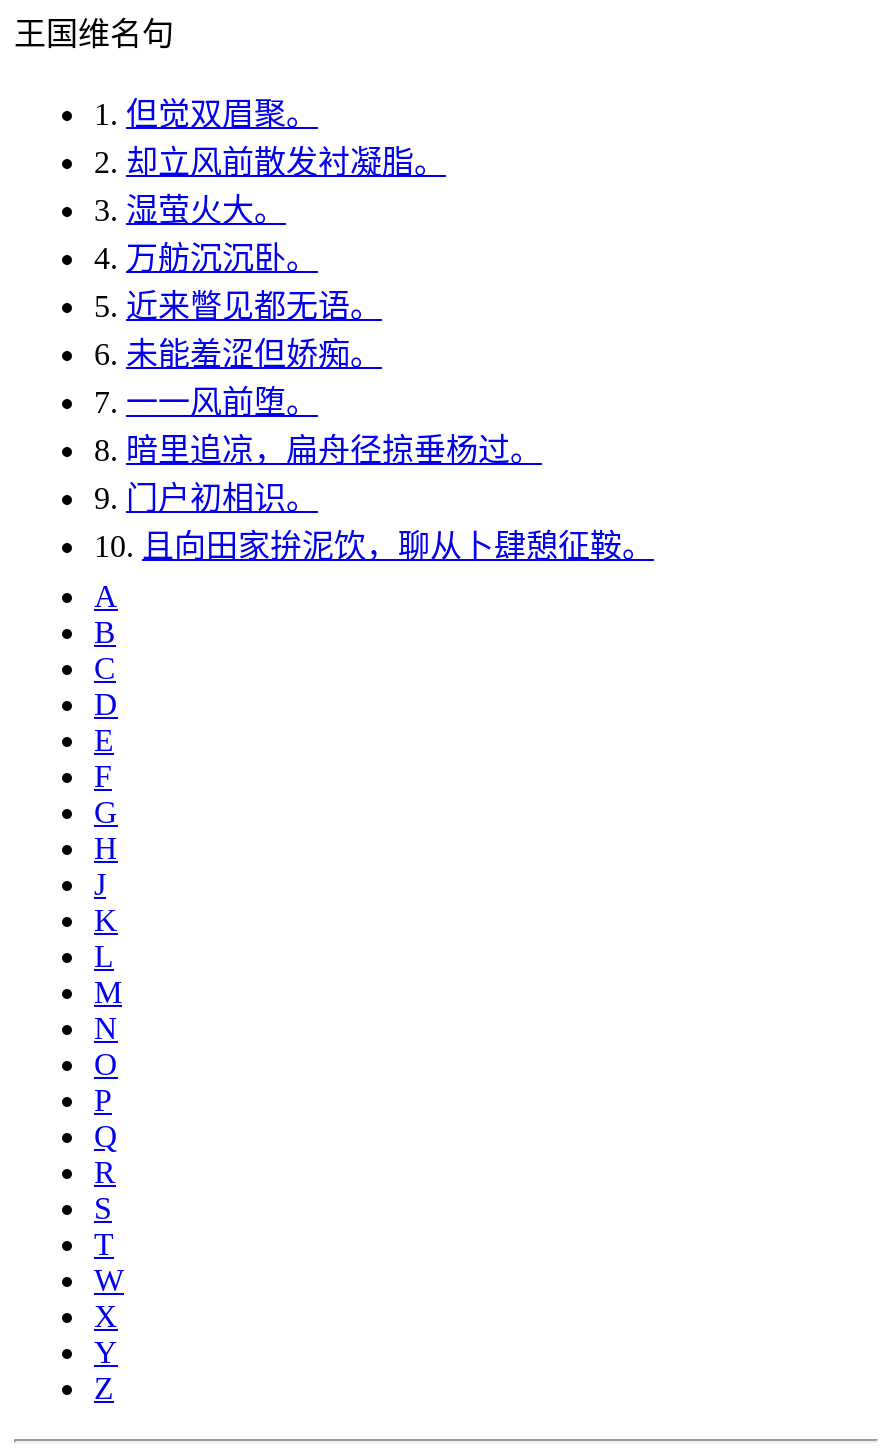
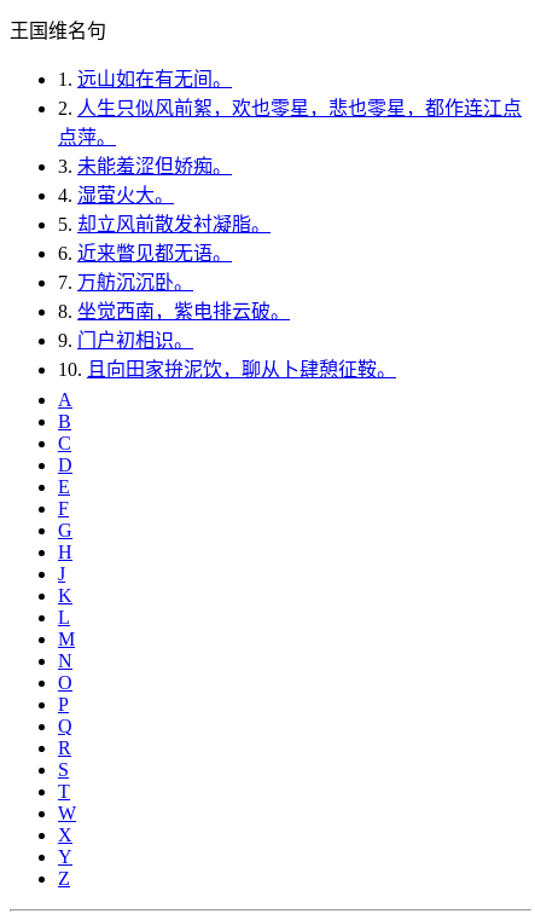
[94,97,542,467] 1.但觉双眉聚。 | 2.却立风前散发衬凝脂。 | 3.湿萤火大。 | 4.万舫沉沉卧。 | 5.近来瞥见都无语。 | 6.未能羞涩但娇痴。 | 7.一一风前堕。 | 8.暗里追凉，扁舟径掠垂杨过。 -> [58,69,522,322] 1.远山如在有无间。 | 2.人生只似风前絮，欢也零星，悲也零星，都作连江点 | 点萍。 | 3.未能羞涩但娇痴。 | 4.湿萤火大。 | 5.却立风前散发衬凝脂。 | 6.近来瞥见都无语。 | 7.万舫沉沉卧。 | 8.坐觉西南，紫电排云破。

